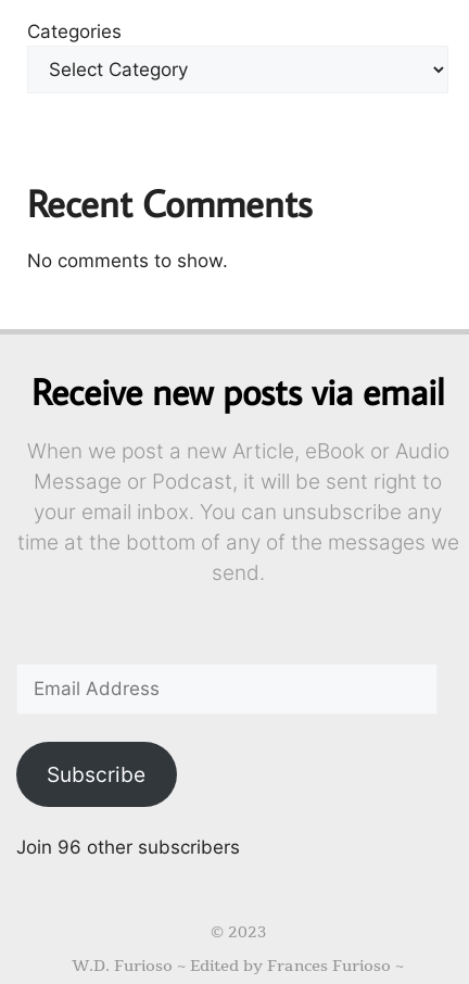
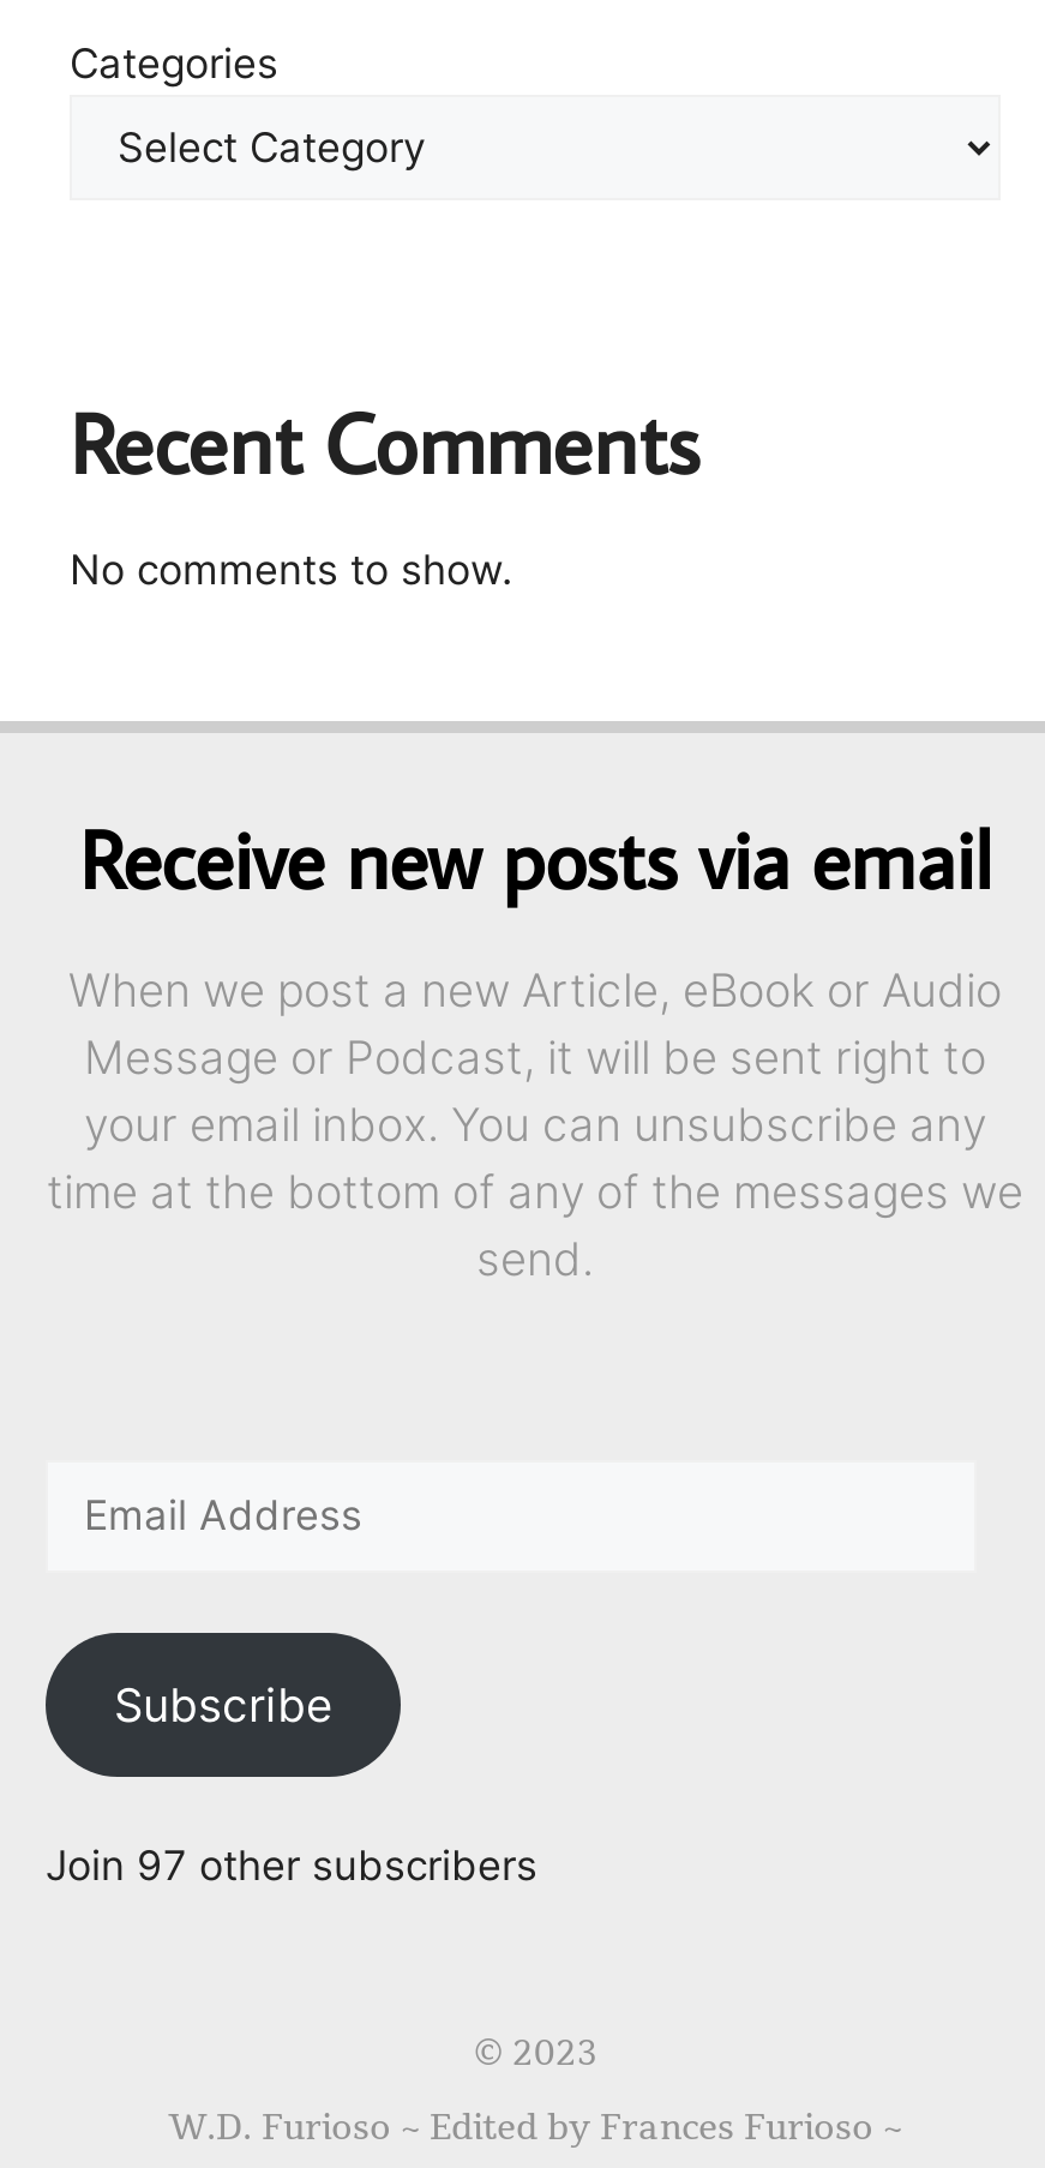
[16,836,240,858] Join 96 other subscribers -> [46,1842,537,1890] Join 97 other subscribers

